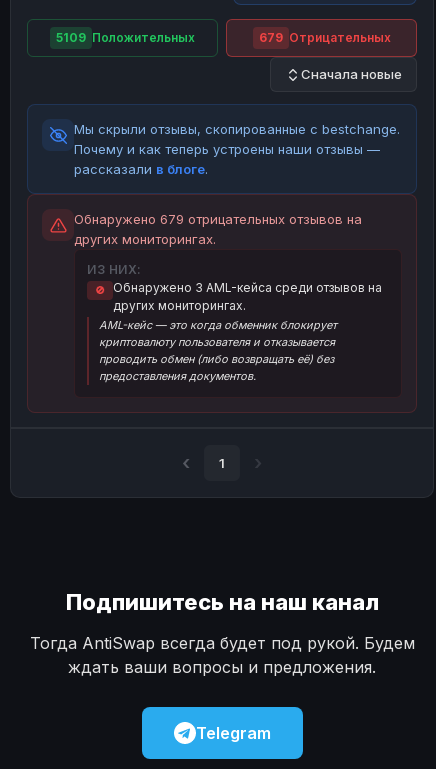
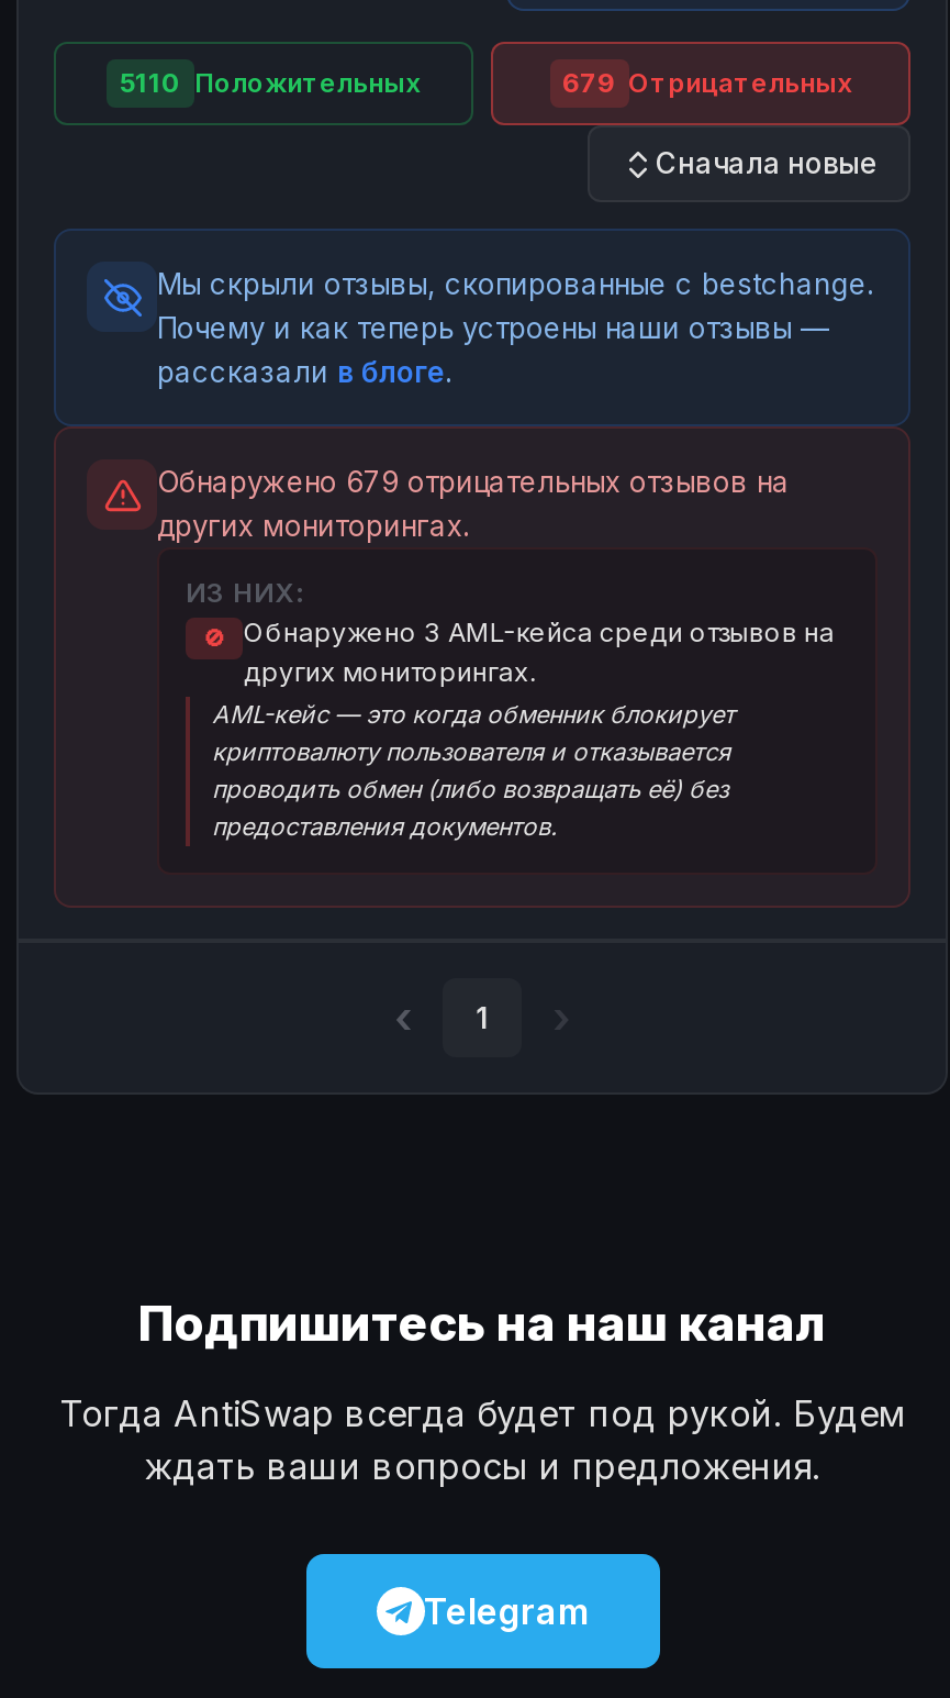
[56,30,195,45] 5109 Положительных -> [120,66,421,99] 5110 Положительных

